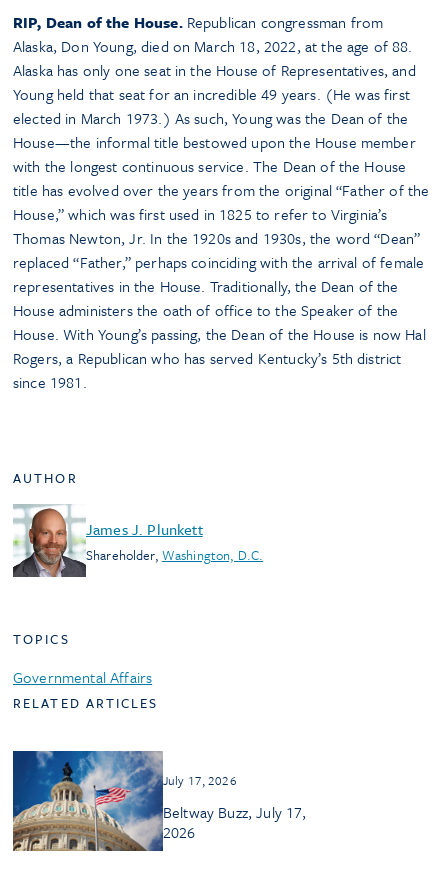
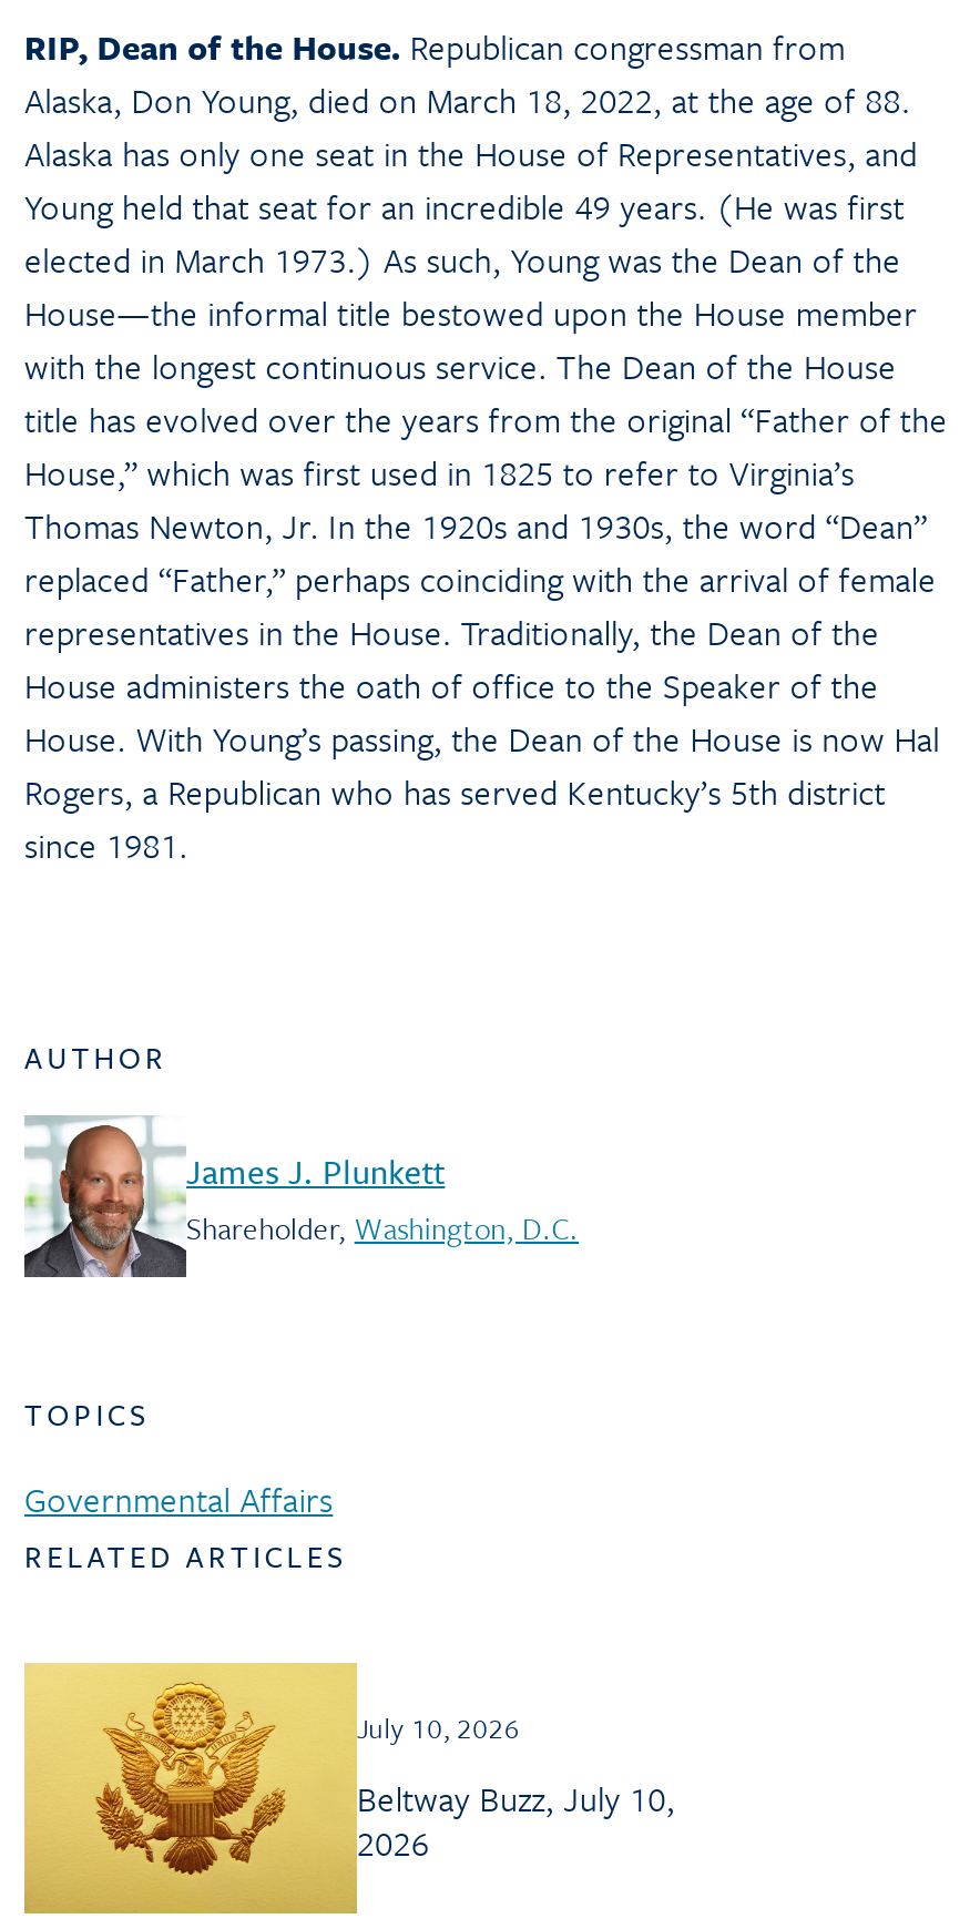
[12,750,237,864] [image] | July 17, 2026 -> [22,1661,520,1916] [image] | July 10, 2026
[163,801,306,823] Beltway Buzz, July 17, -> [357,1774,675,1823] Beltway Buzz, July 10,

